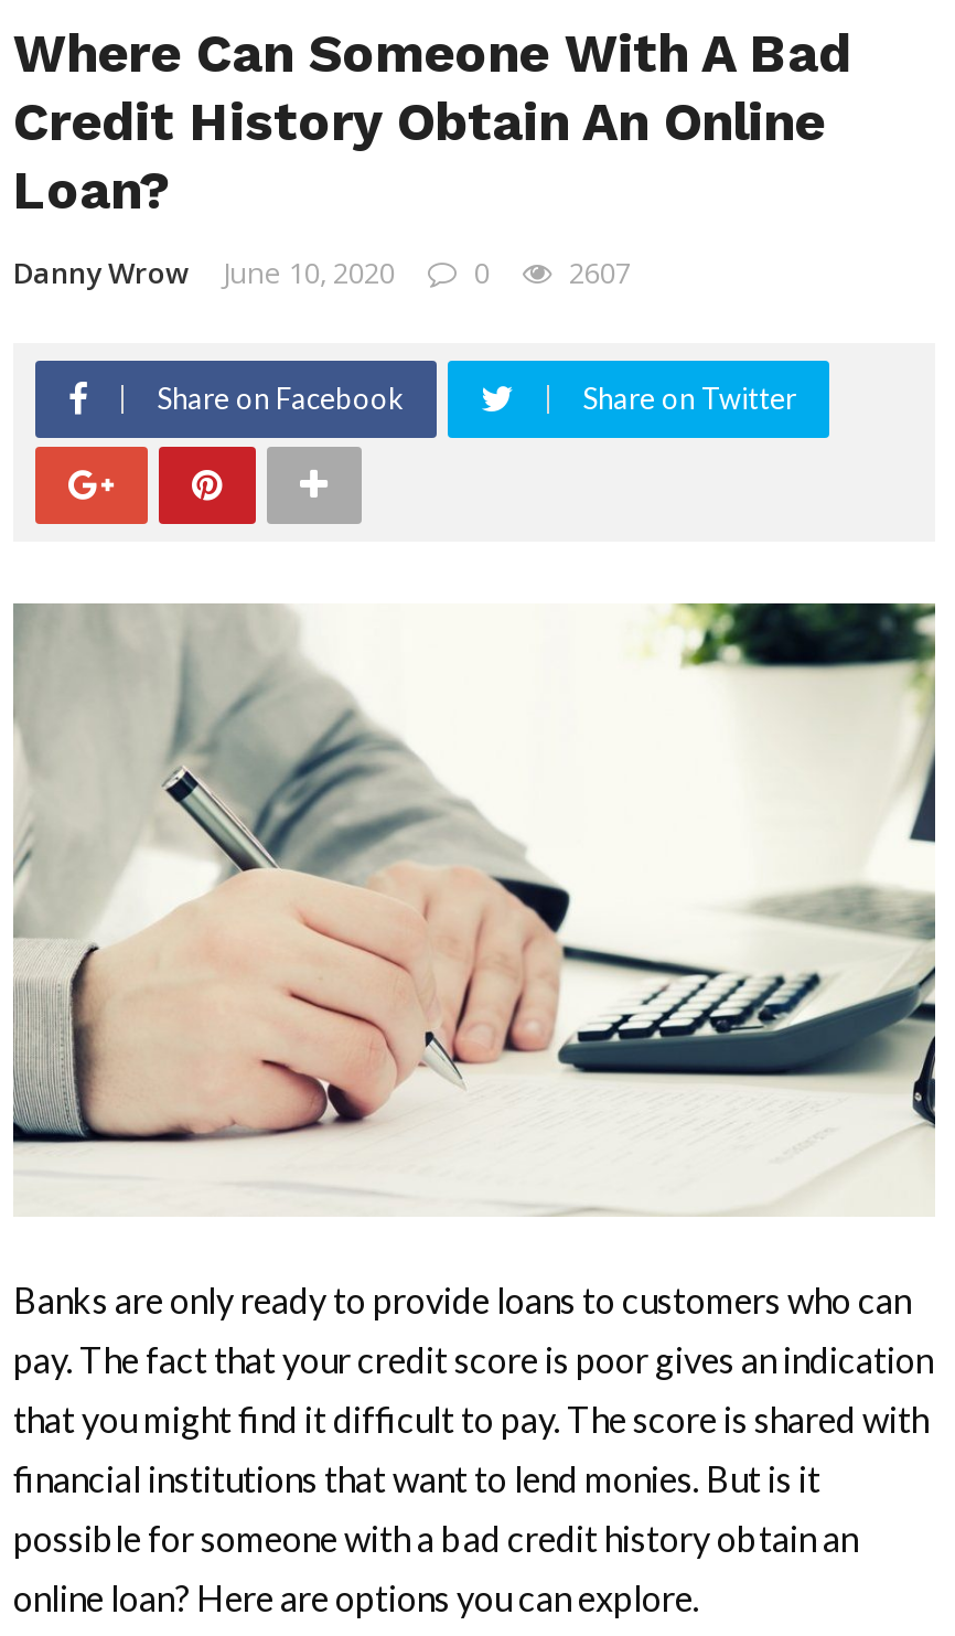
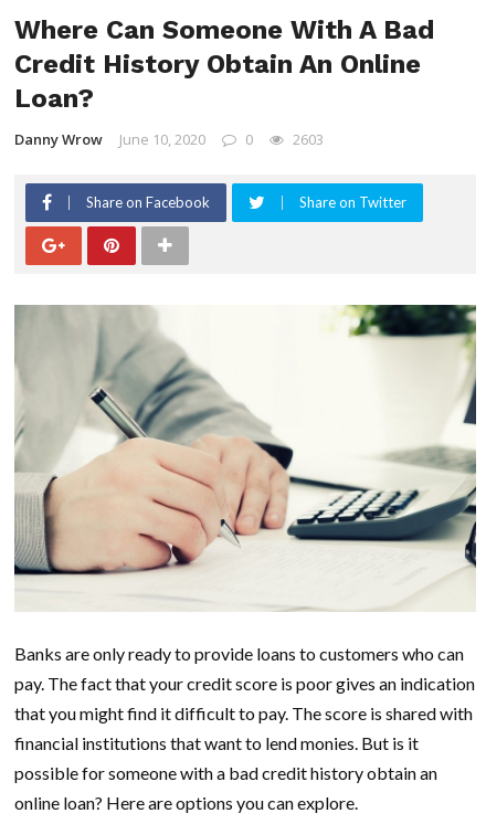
[13,253,631,292] Danny Wrow June 10, 2020 0 2607 -> [14,129,324,149] Danny Wrow June 10, 2020 0 2603

